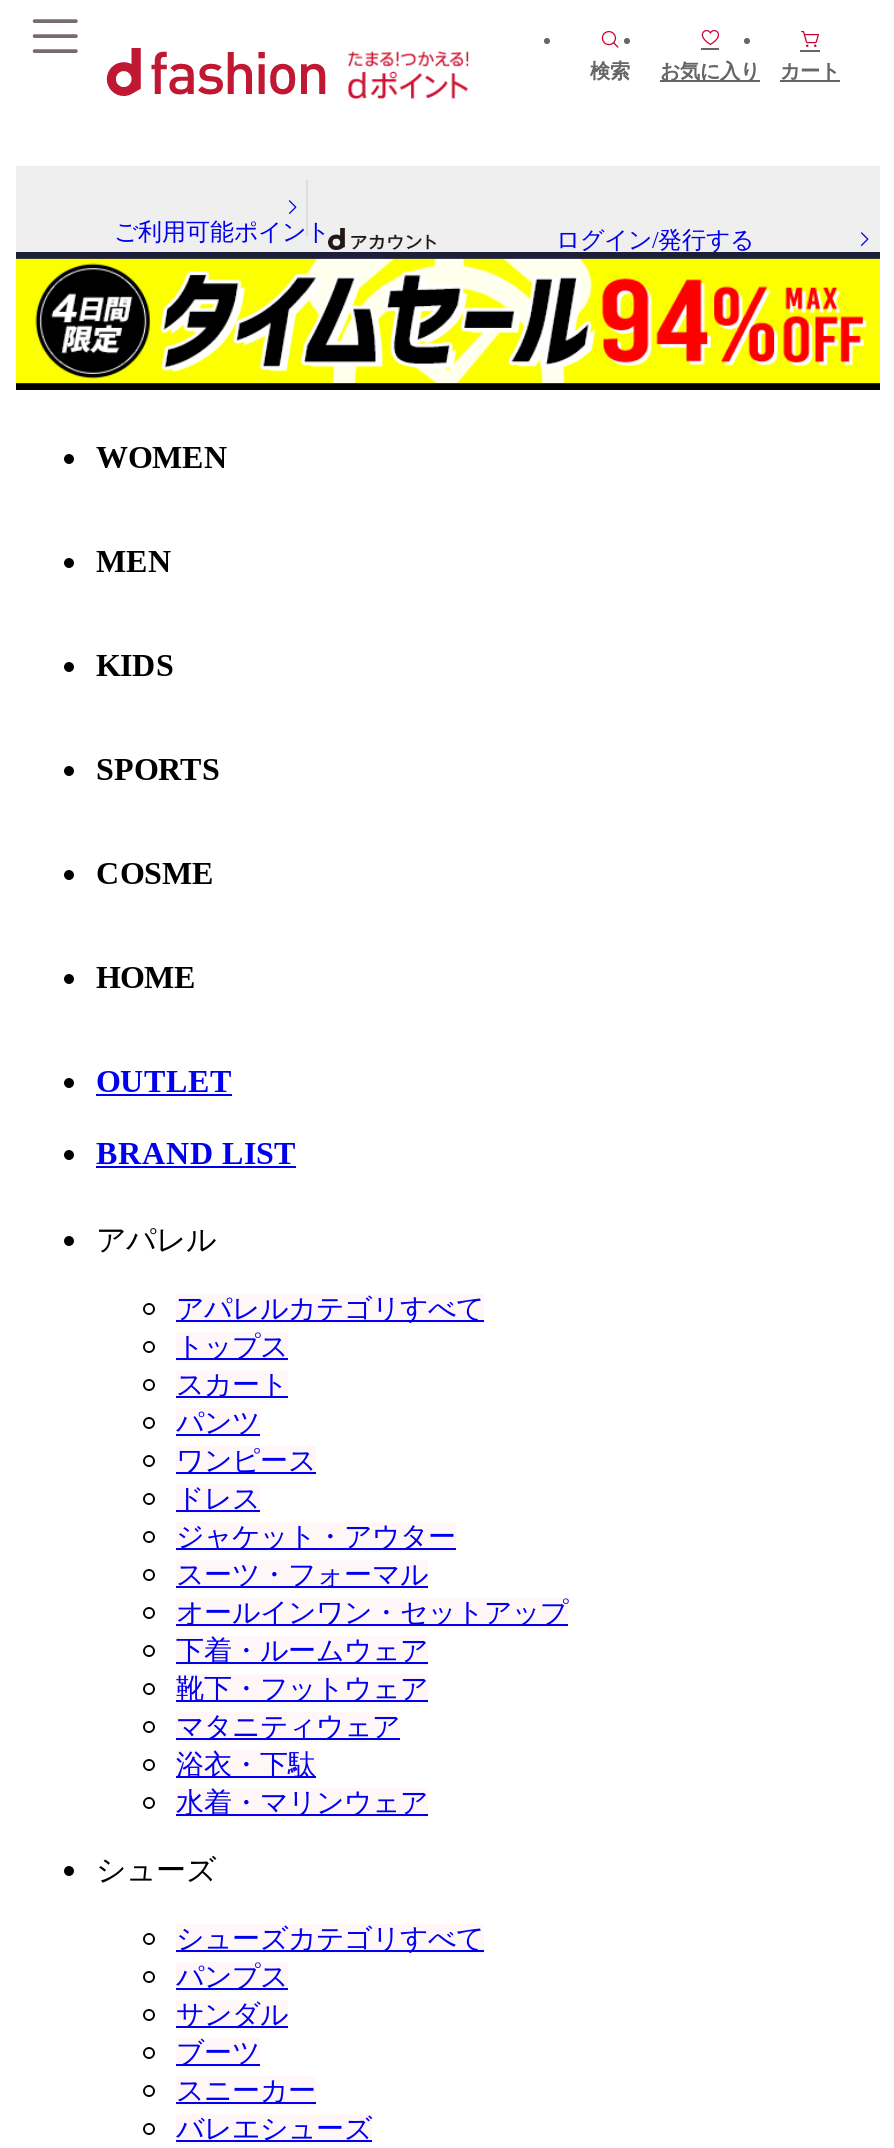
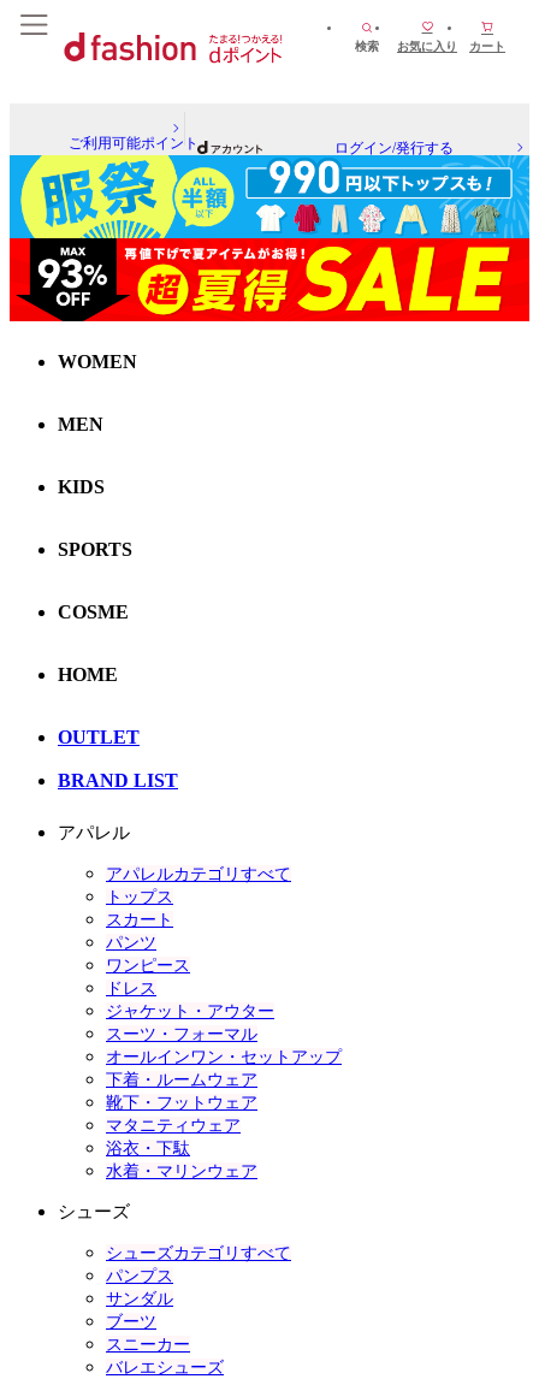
[14,250,882,392] [image] -> [8,154,531,322] [image]

